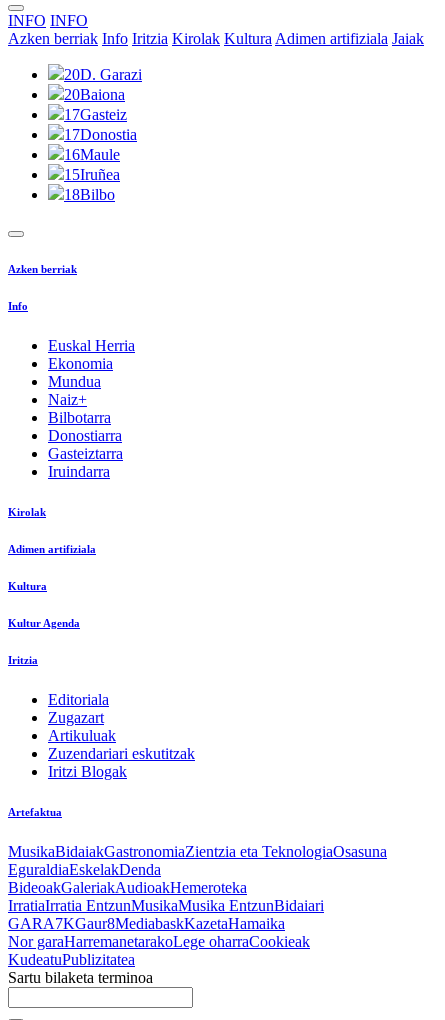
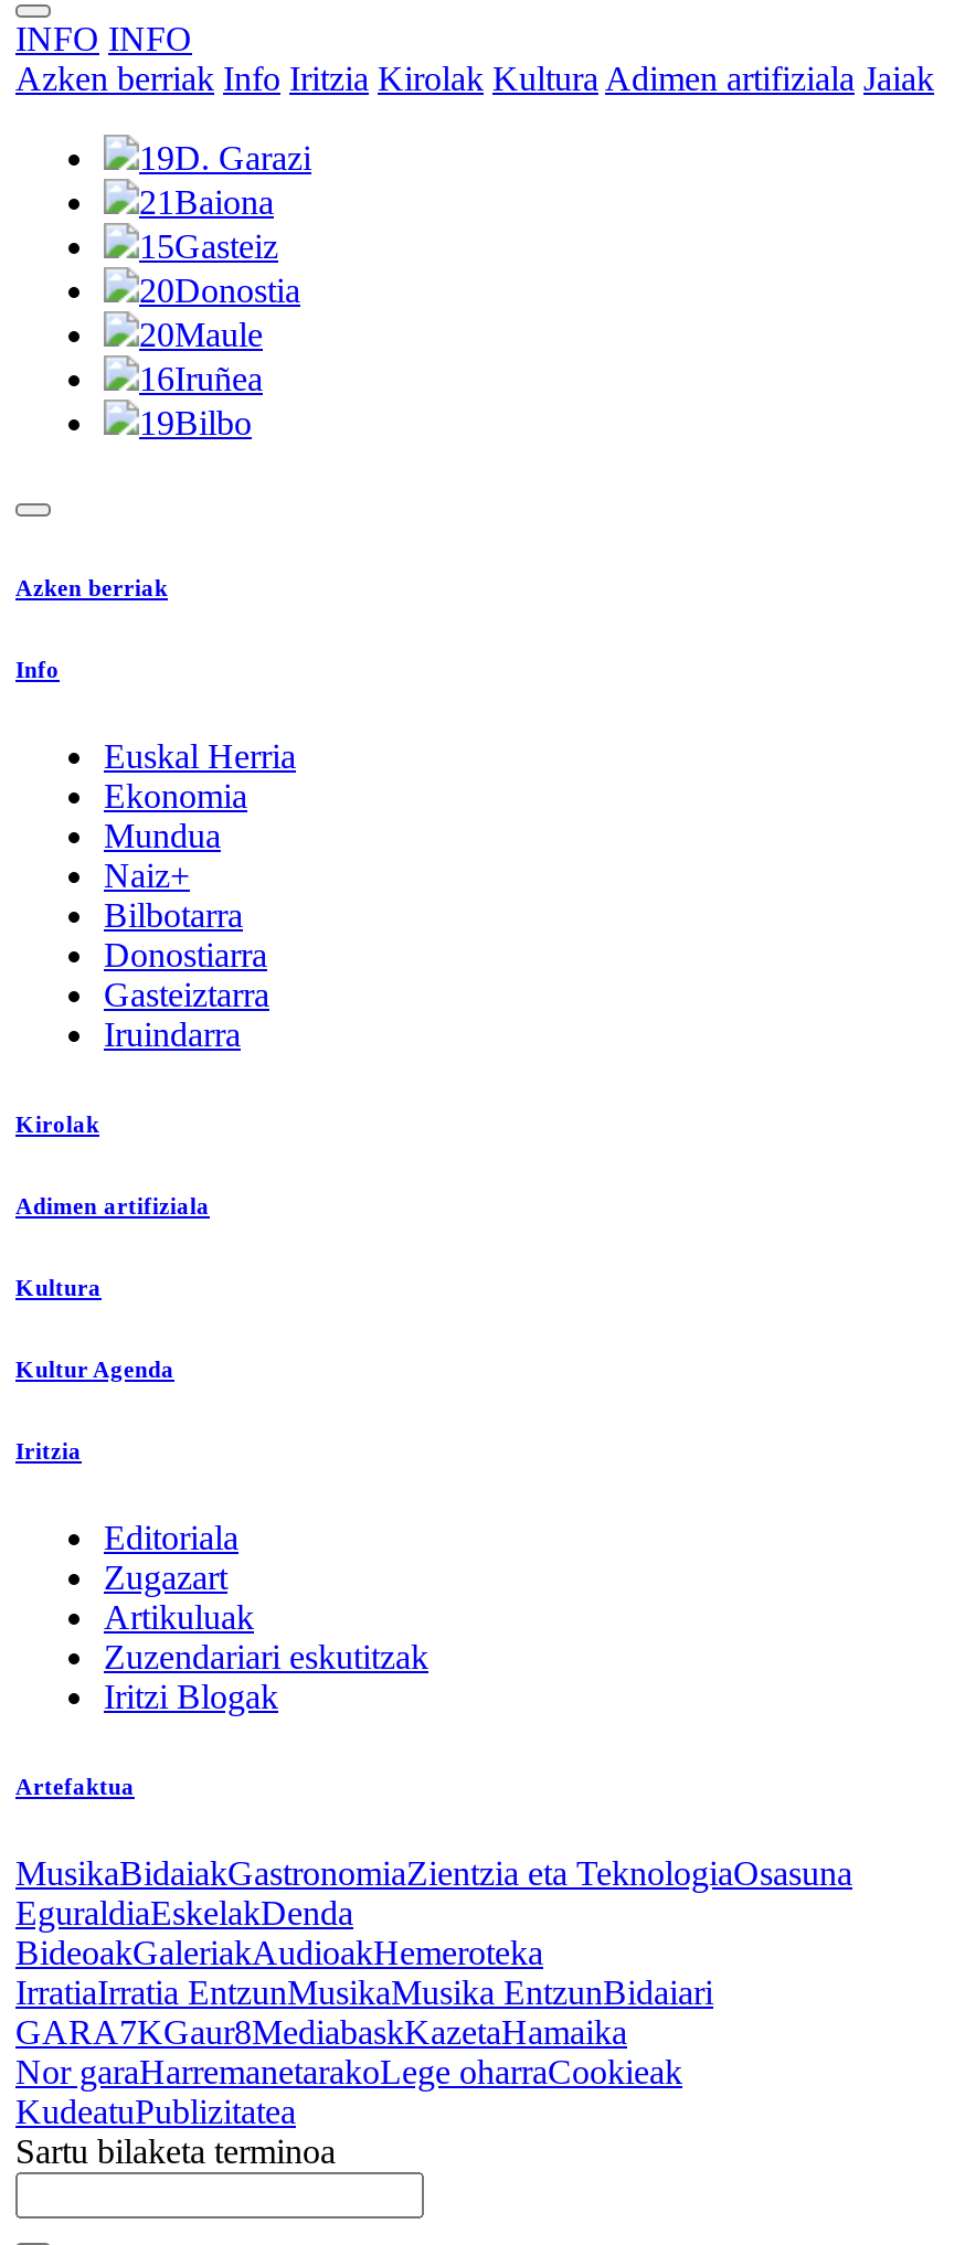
[64,66,142,83] 20D. Garazi -> [139,139,311,177] 19D. Garazi
[64,86,125,103] 20 Baiona -> [139,183,274,221] 21 Baiona
[64,106,127,123] 17Gasteiz -> [139,227,278,265] 15Gasteiz
[64,126,137,143] 17Donostia -> [139,272,300,309] 20Donostia
[64,146,120,163] 16Maule -> [139,316,263,353] 20Maule
[64,166,120,183] 15Iruñea -> [139,360,263,397] 16Iruñea
[64,186,115,203] 18Bilbo -> [139,404,252,441] 19Bilbo

